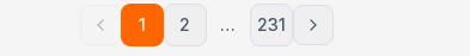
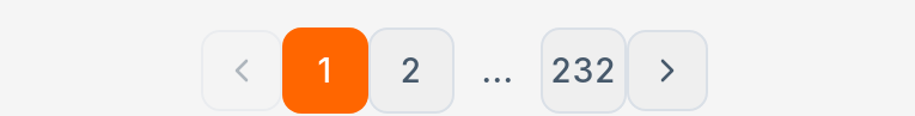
[257,14,286,35] 231 -> [551,49,616,90] 232

